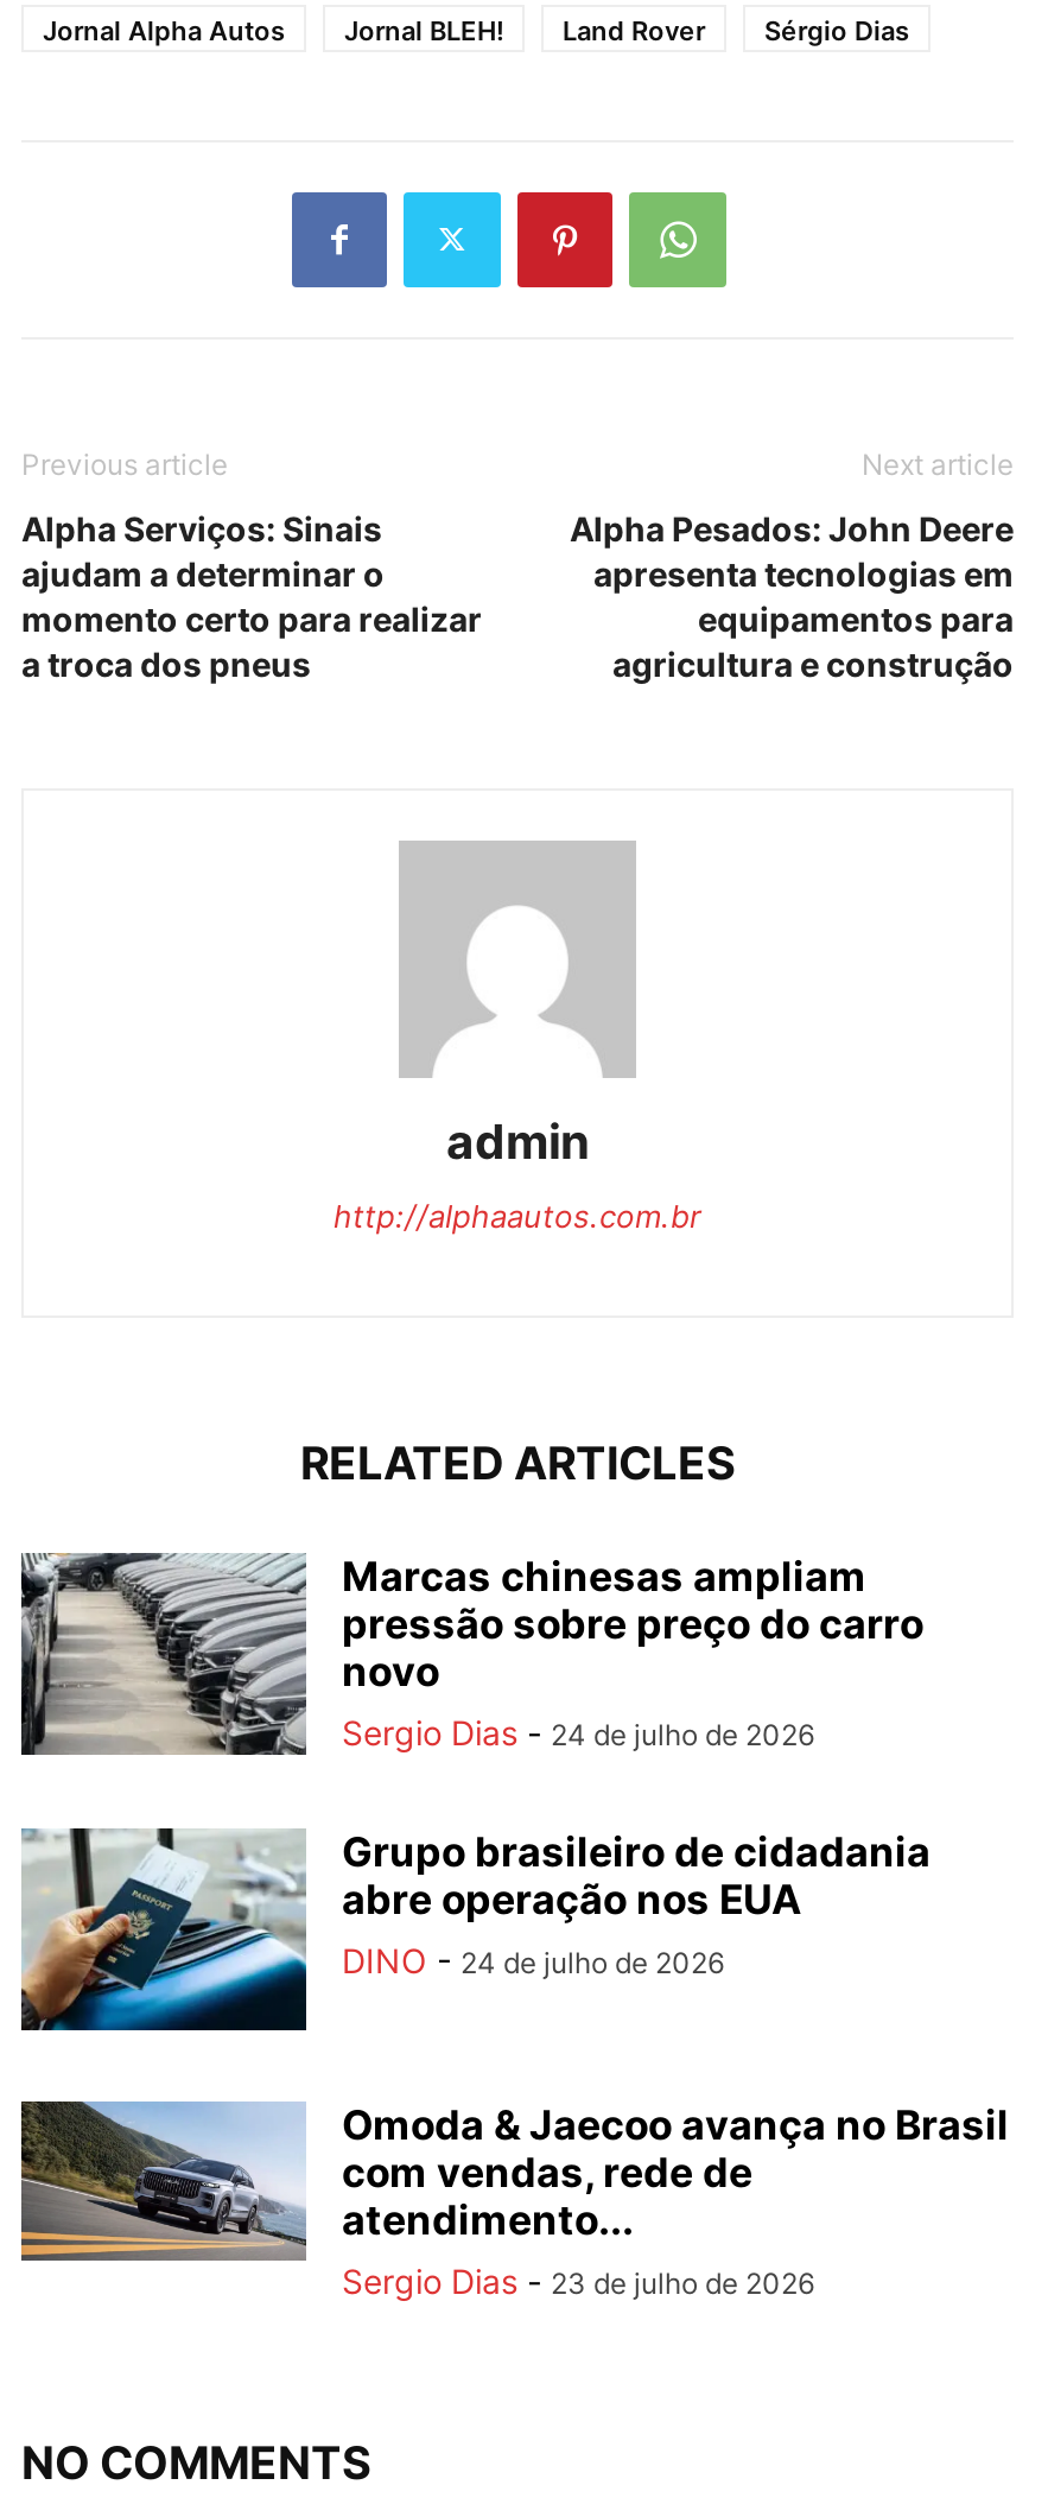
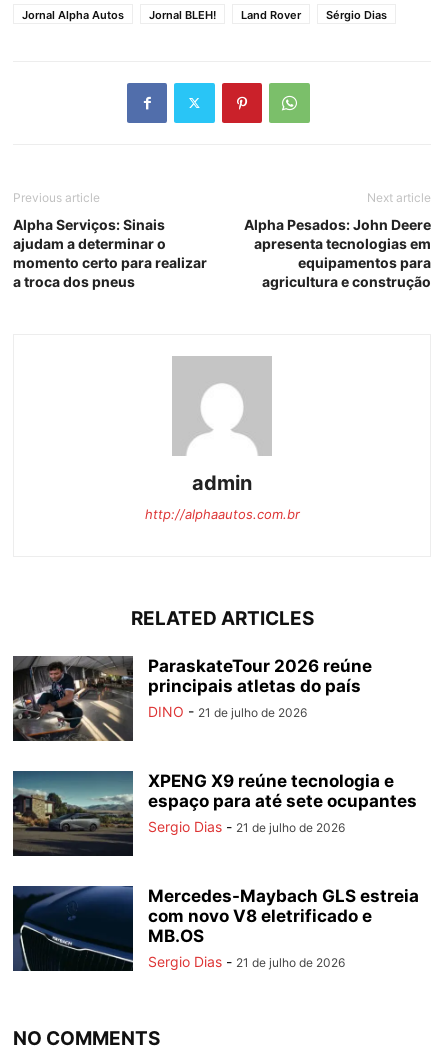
[19,1552,923,1757] [image] | Marcas chinesas ampliam | pressão sobre preço do carro | novo | Sergio Dias - 24 de julho de 2026 -> [13,656,372,741] [image] | ParaskateTour 2026 reúne | principais atletas do país | DINO - 21 de julho de 2026
[21,1826,931,2033] [image] | Grupo brasileiro de cidadania | abre operação nos EUA | DINO - 24 de julho de 2026 -> [12,770,417,857] [image] | XPENG X9 reúne tecnologia e | espaço para até sete ocupantes | Sergio Dias - 21 de julho de 2026
[19,2101,1009,2301] [image] | Omoda & Jaecoo avança no Brasil | com vendas, rede de | atendimento... | Sergio Dias - 23 de julho de 2026 -> [12,886,419,972] [image] | Mercedes-Maybach GLS estreia | com novo V8 eletrificado e | MB.OS | Sergio Dias - 21 de julho de 2026

